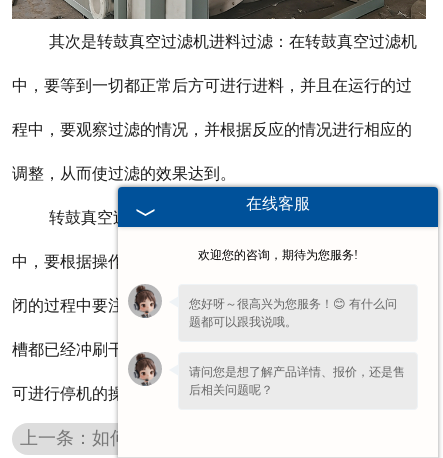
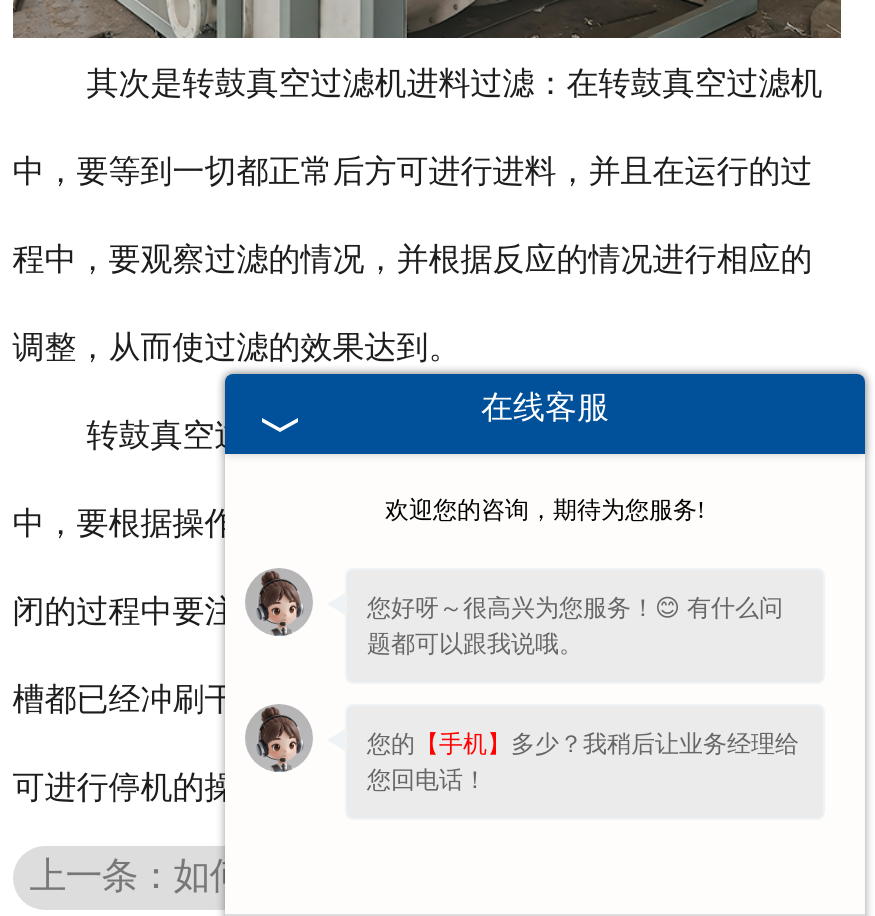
[189,365,405,397] 请问您是想了解产品详情、报价，还是售 | 后相关问题呢？ -> [367,730,799,794] 您的【手机】多少？我稍后让业务经理给 | 您回电话！

